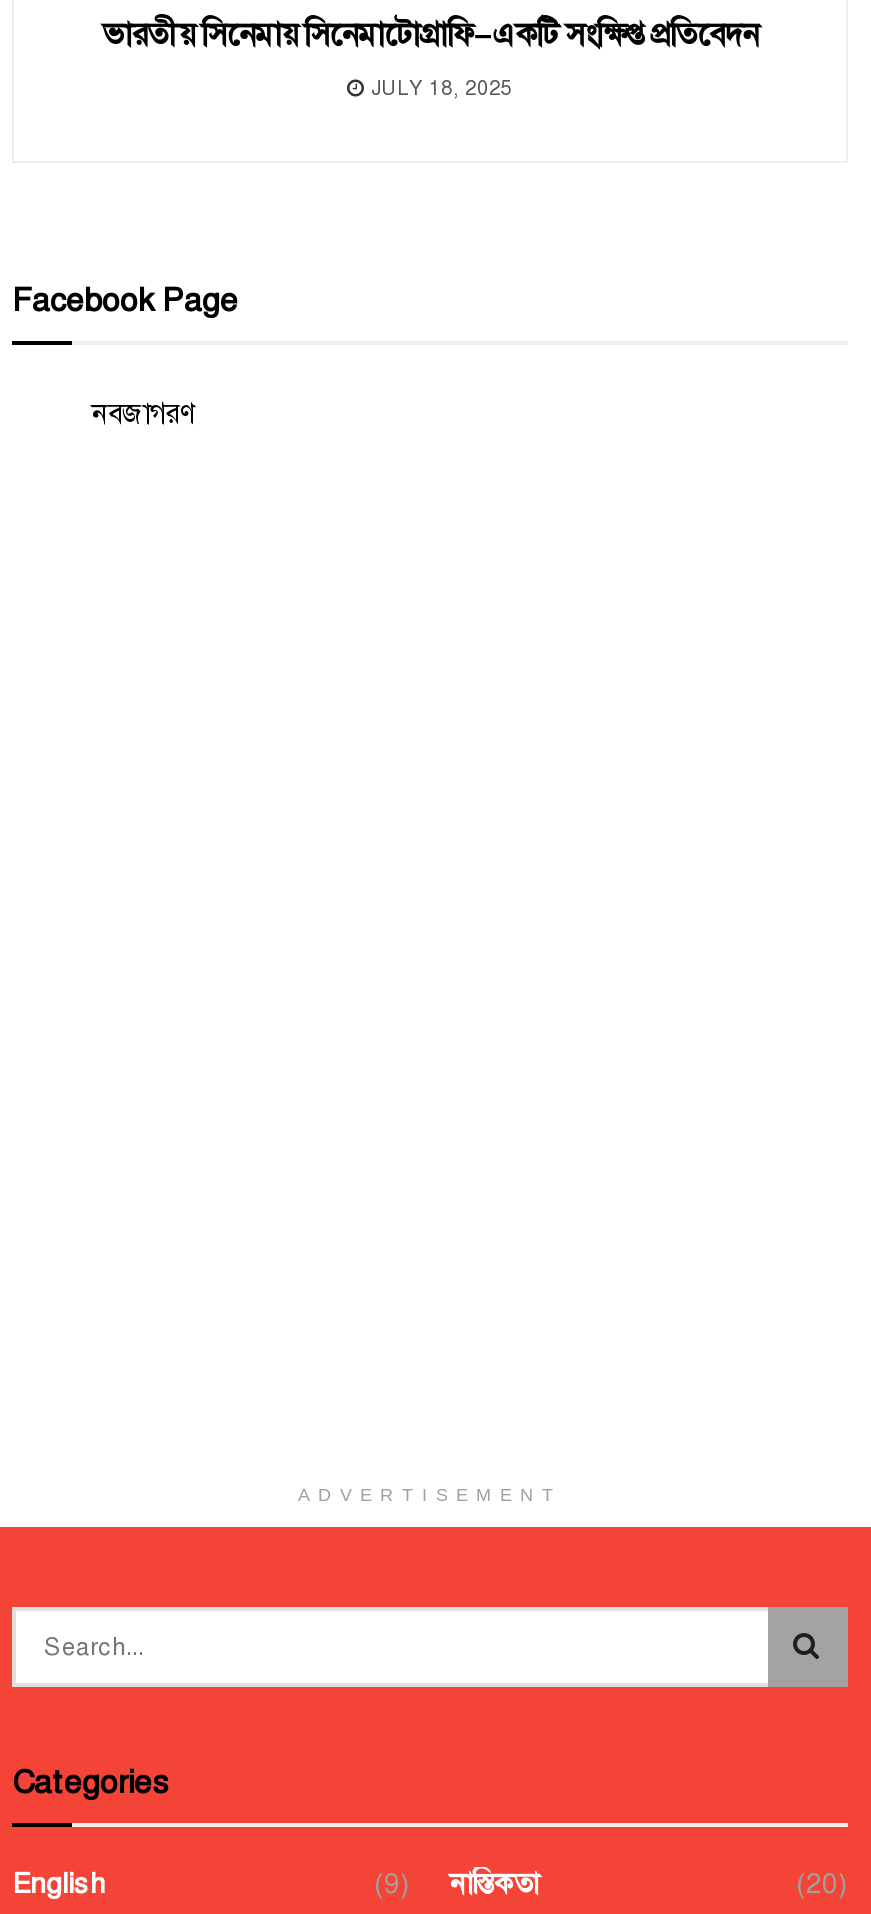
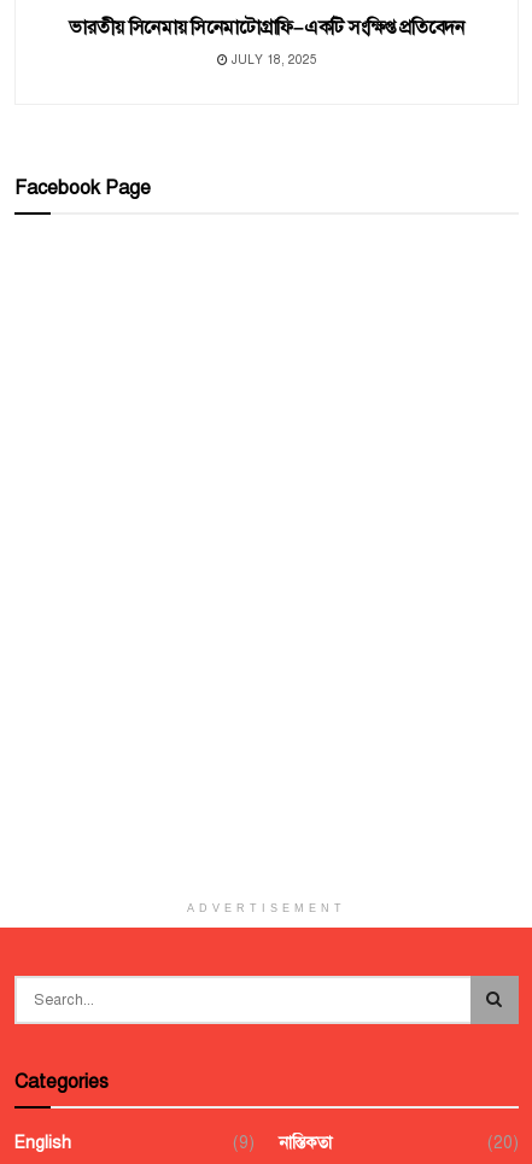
[92,398,194,432] নবজাগরণ -> none

